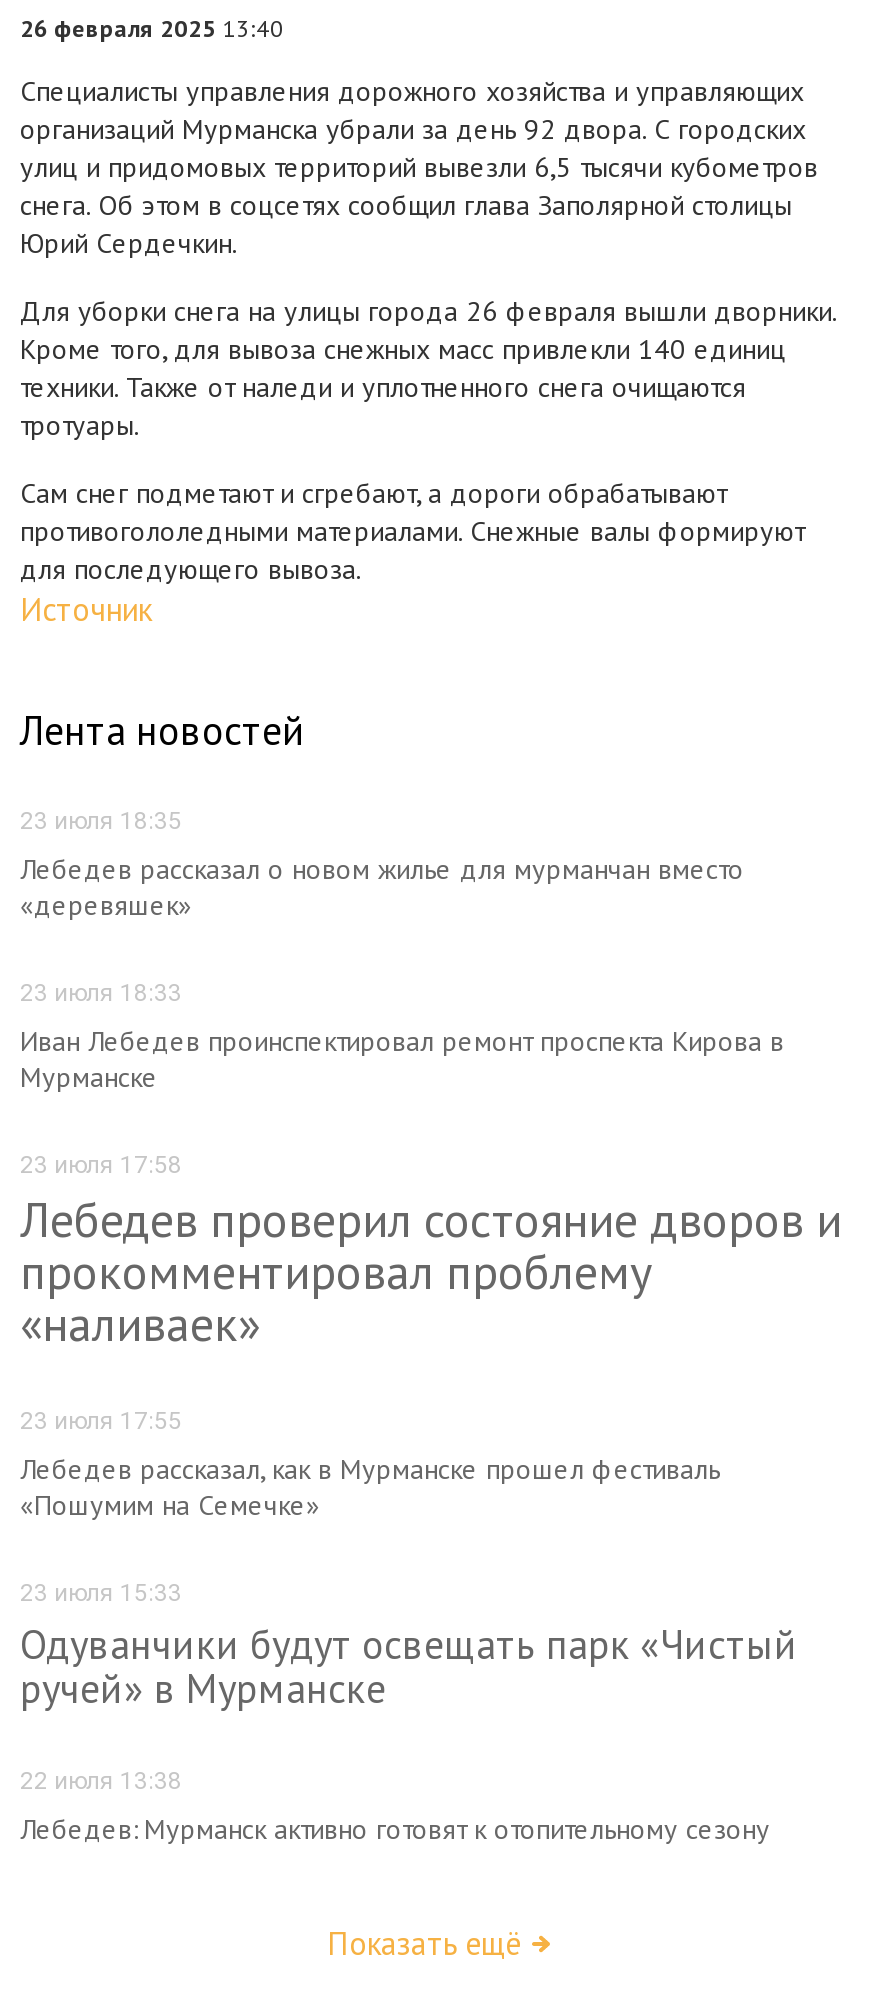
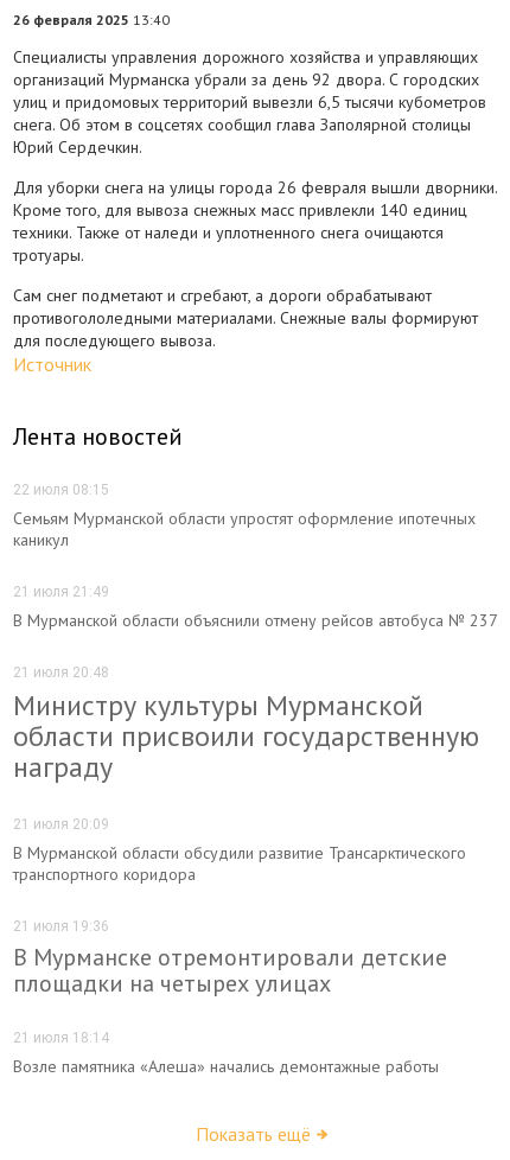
[20,807,744,923] 23 июля 18:35 | Лебедев рассказал о новом жилье для мурманчан вместо | «деревяшек» -> [13,482,476,550] 22 июля 08:15 | Семьям Мурманской области упростят оформление ипотечных | каникул
[20,979,784,1095] 23 июля 18:33 | Иван Лебедев проинспектировал ремонт проспекта Кирова в | Мурманске -> [13,584,498,631] 21 июля 21:49 | В Мурманской области объяснили отмену рейсов автобуса № 237
[20,1151,842,1355] 23 июля 17:58 | Лебедев проверил состояние дворов и | прокомментировал проблему | «наливаек» -> [13,664,479,785] 21 июля 20:48 | Министру культуры Мурманской | области присвоили государственную | награду
[20,1407,720,1523] 23 июля 17:55 | Лебедев рассказал, как в Мурманске прошел фестиваль | «Пошумим на Семечке» -> [13,816,466,885] 21 июля 20:09 | В Мурманской области обсудили развитие Трансарктического | транспортного коридора
[20,1579,798,1715] 23 июля 15:33 | Одуванчики будут освещать парк «Чистый | ручей» в Мурманске -> [13,918,447,999] 21 июля 19:36 | В Мурманске отремонтировали детские | площадки на четырех улицах
[20,1767,770,1847] 22 июля 13:38 | Лебедев: Мурманск активно готовят к отопительному сезону -> [13,1030,439,1077] 21 июля 18:14 | Возле памятника «Алеша» начались демонтажные работы

